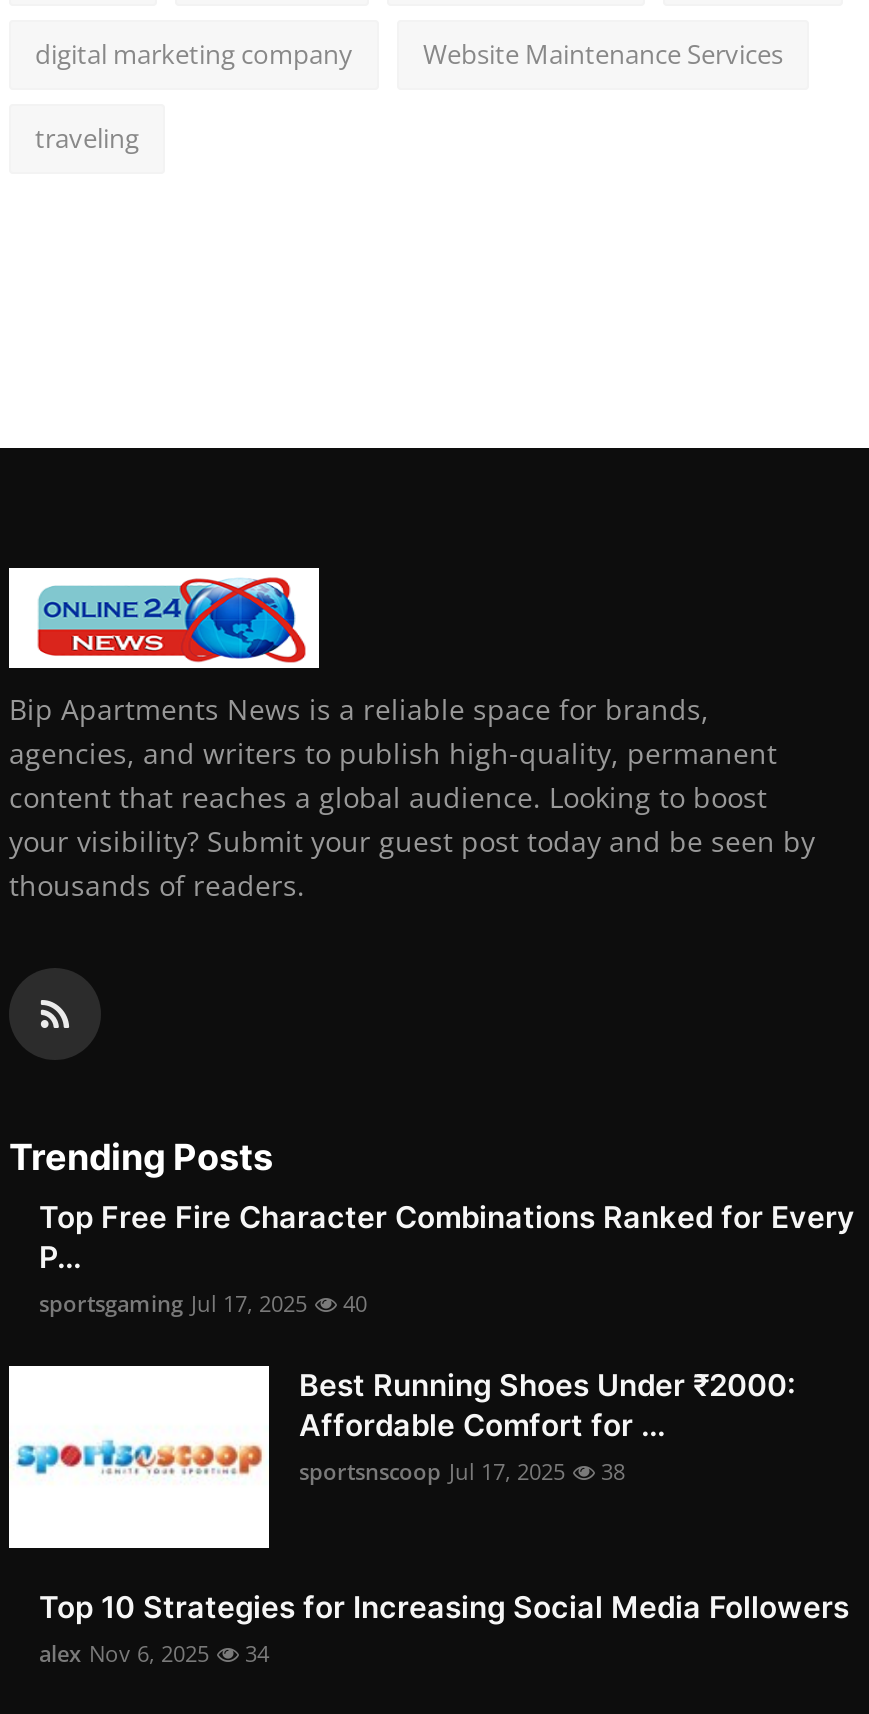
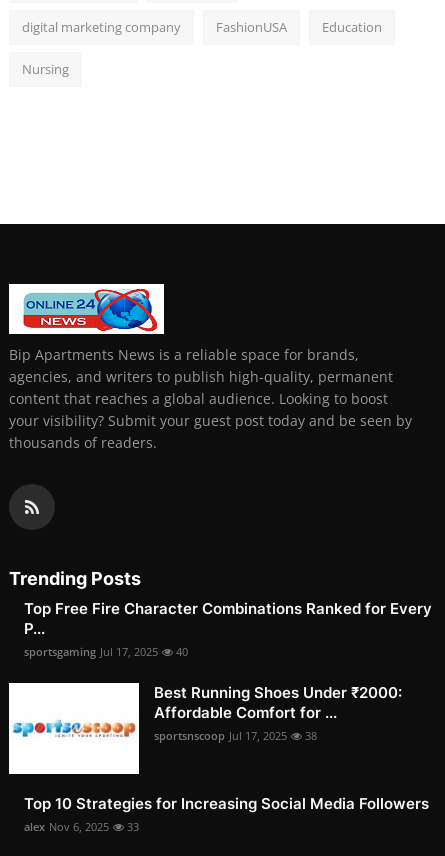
[423,36,783,72] Website Maintenance Services -> [216,18,382,36] FashionUSA | Education
[35,120,139,156] traveling -> [22,60,69,78] Nursing
[39,1638,269,1668] alex Nov 6, 2025 34 -> [24,819,139,834] alex Nov 6, 2025 33

